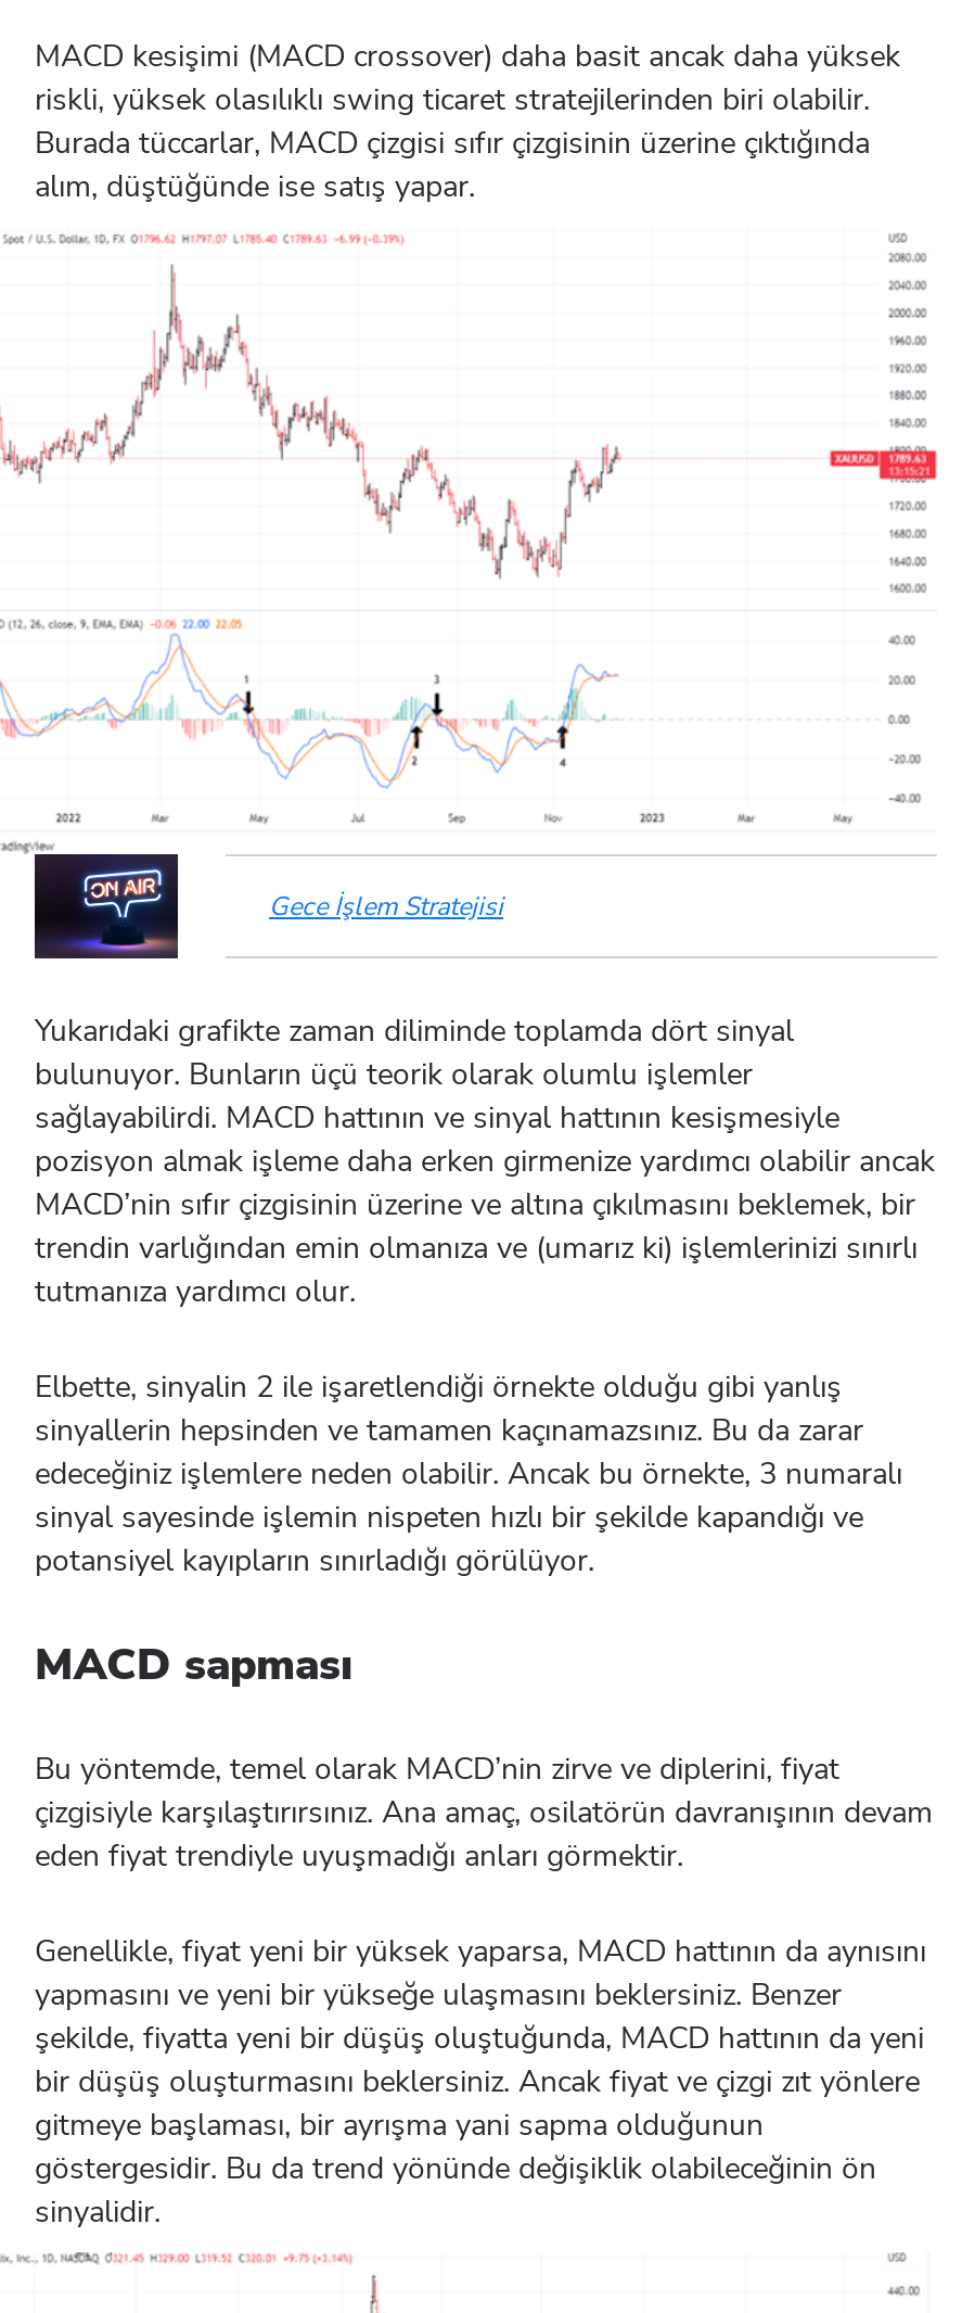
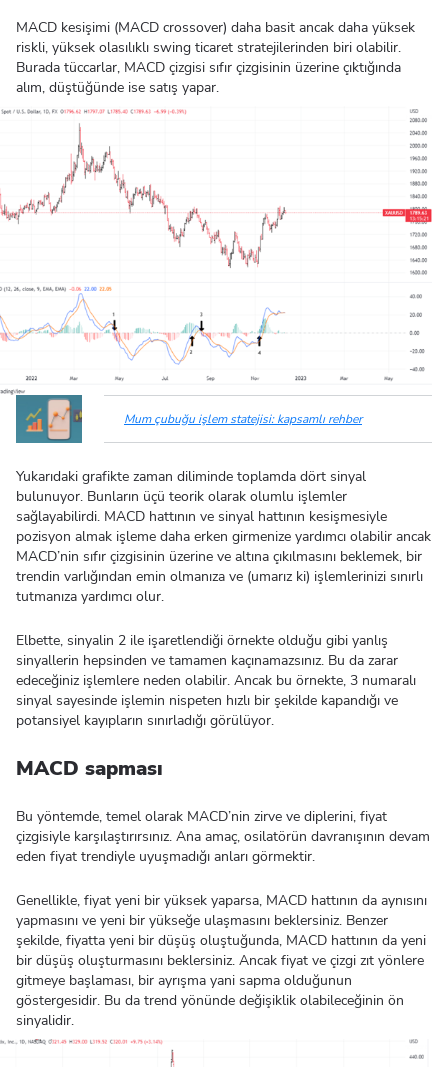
[33,852,180,961] [image] -> [15,394,83,444] [image]
[269,889,503,924] Gece İşlem Stratejisi -> [124,411,362,427] Mum çubuğu işlem statejisi: kapsamlı rehber

